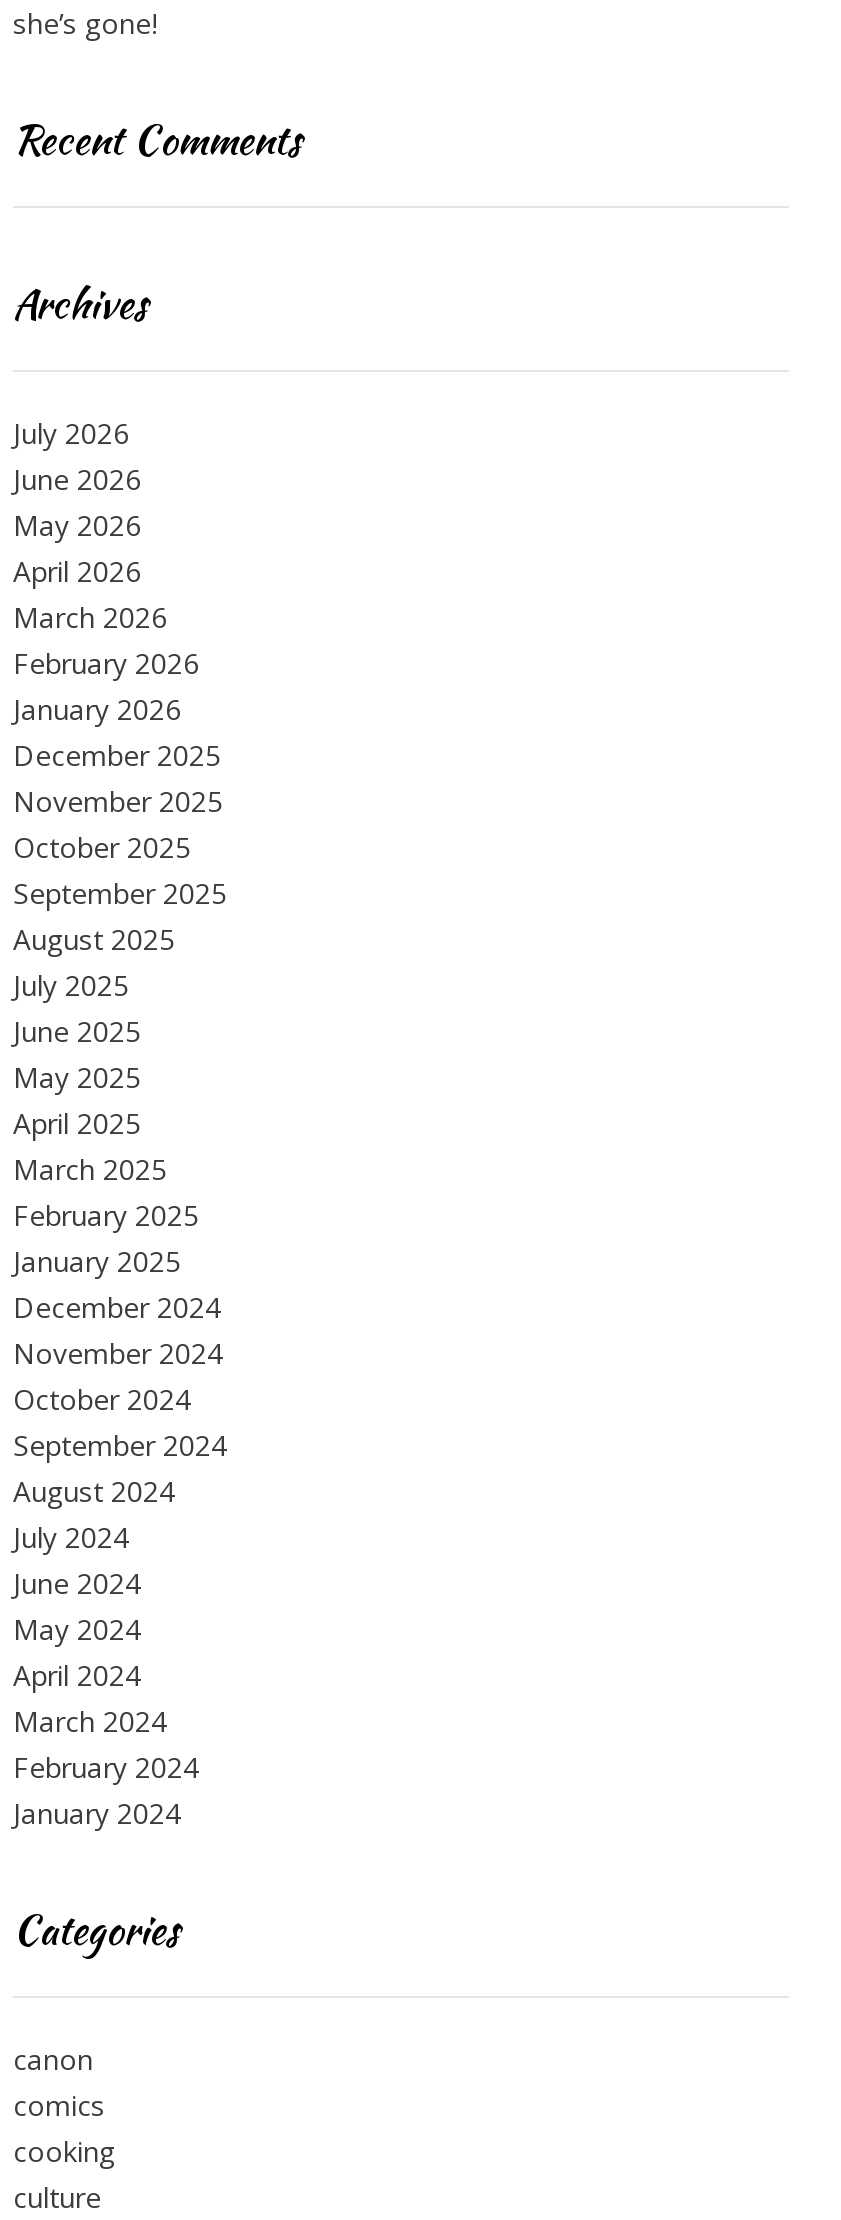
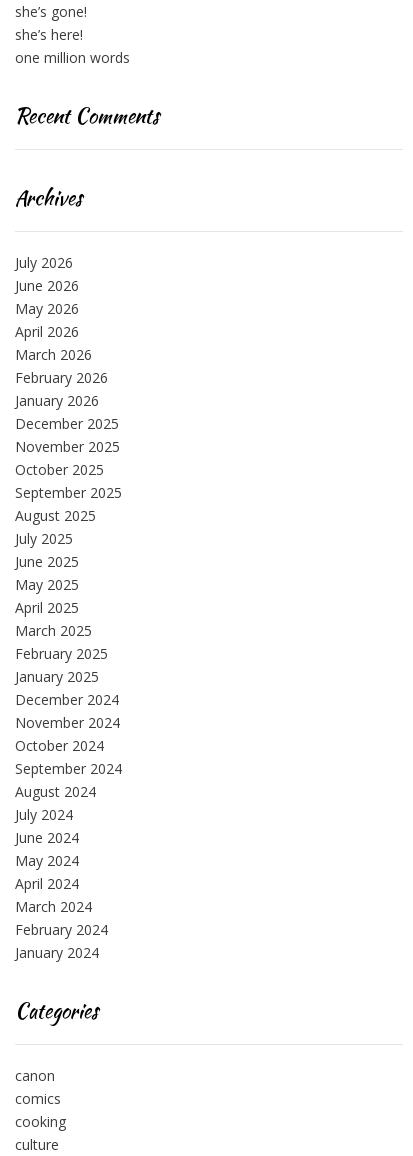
none -> [15,25,130,67] she’s here! | one million words

